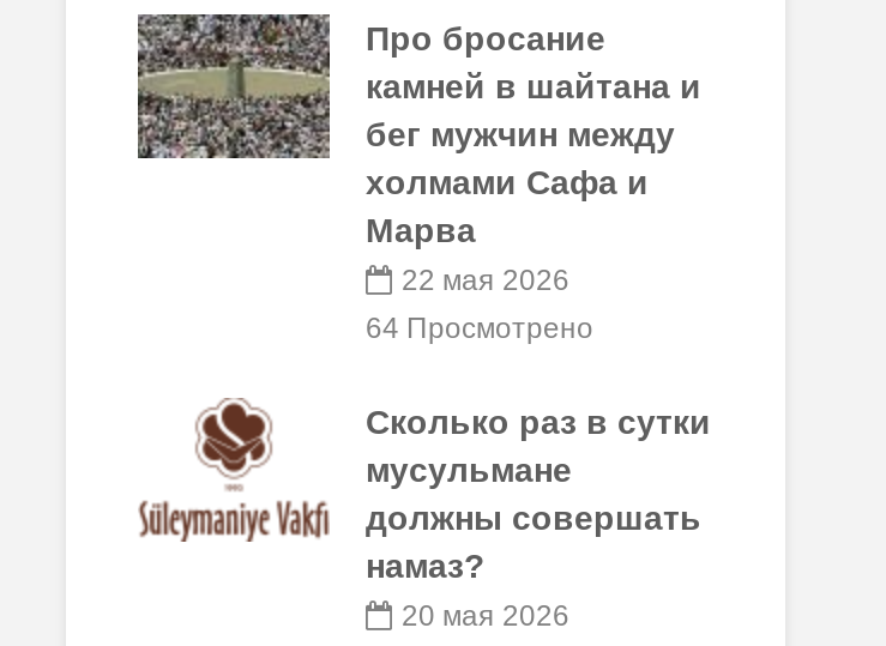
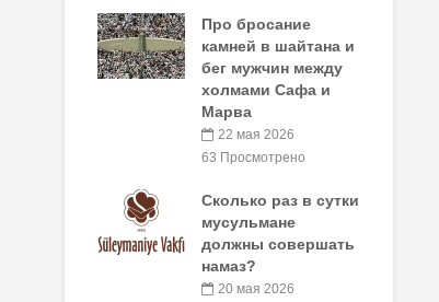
[366,312,593,345] 64 Просмотрено -> [201,149,305,165] 63 Просмотрено

